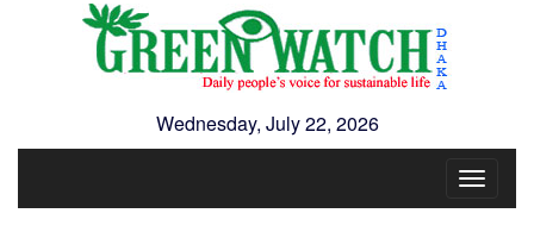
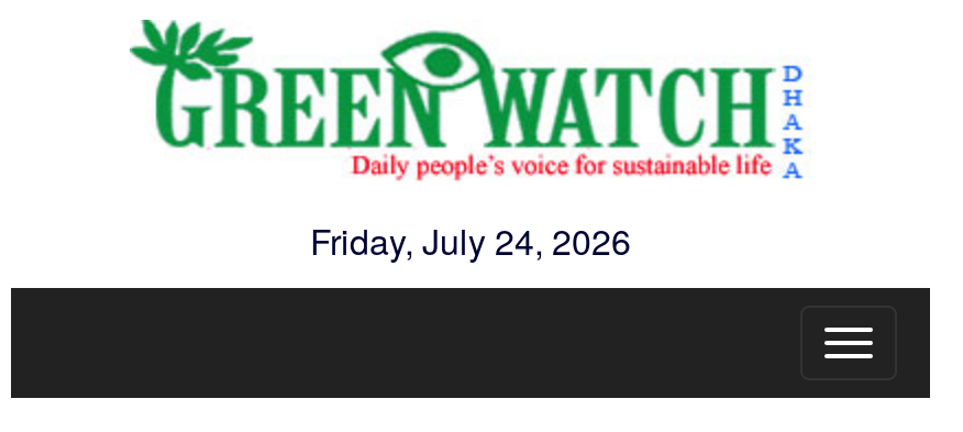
[156,109,378,137] Wednesday, July 22, 2026 -> [310,215,631,266] Friday, July 24, 2026

